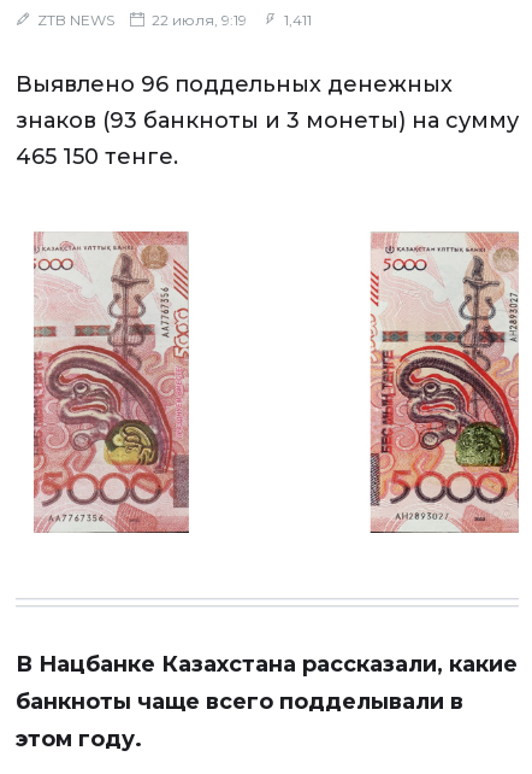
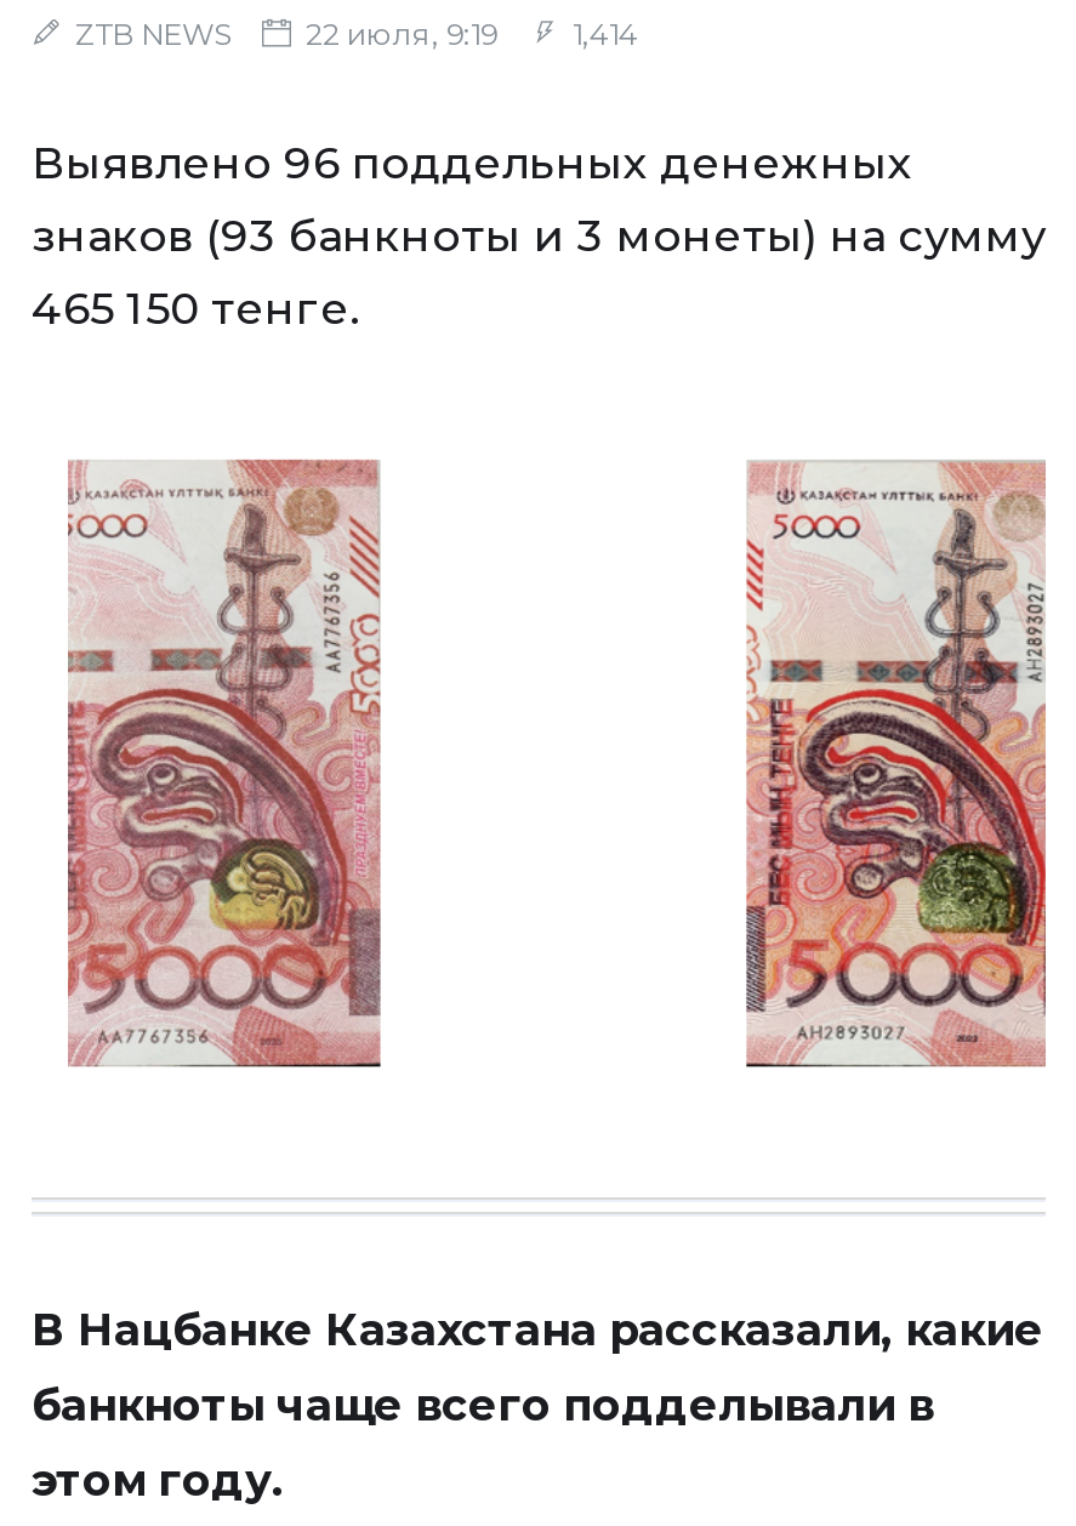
[37,11,312,29] ZTB NEWS 22 июля, 9:19 1,411 -> [75,16,638,52] ZTB NEWS 22 июля, 9:19 1,414

